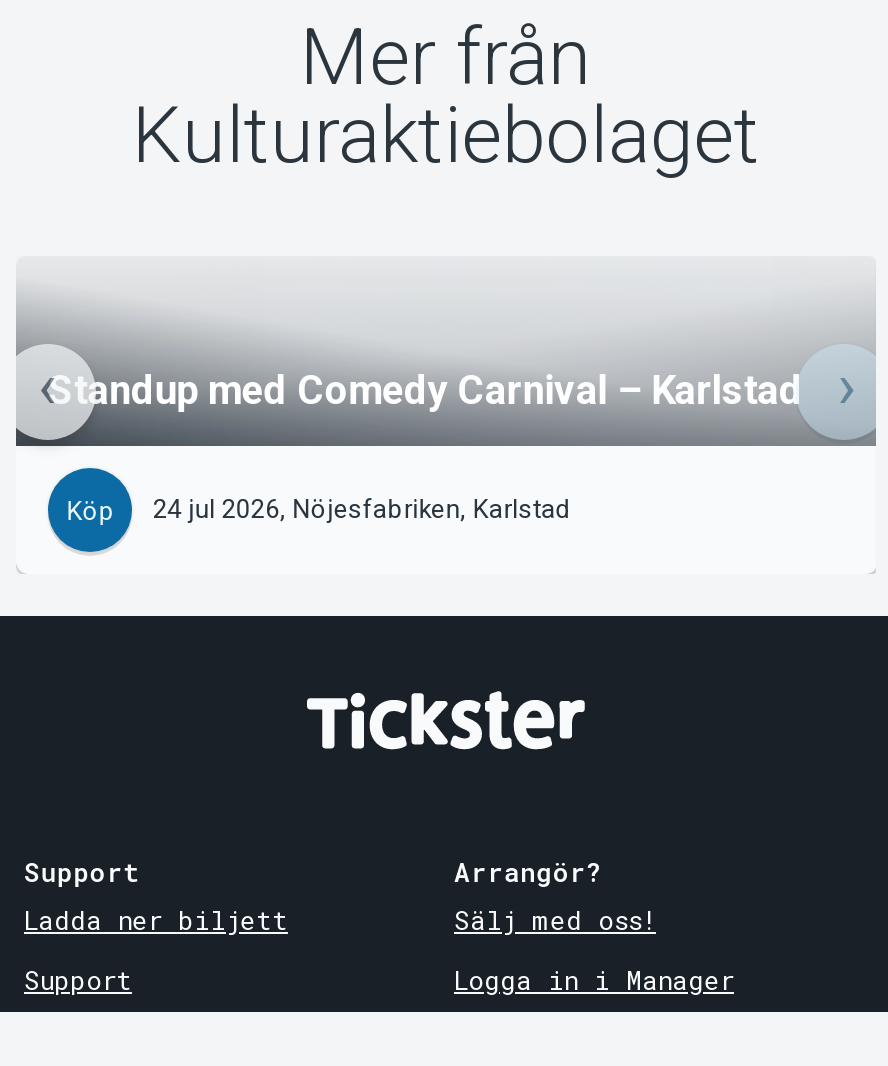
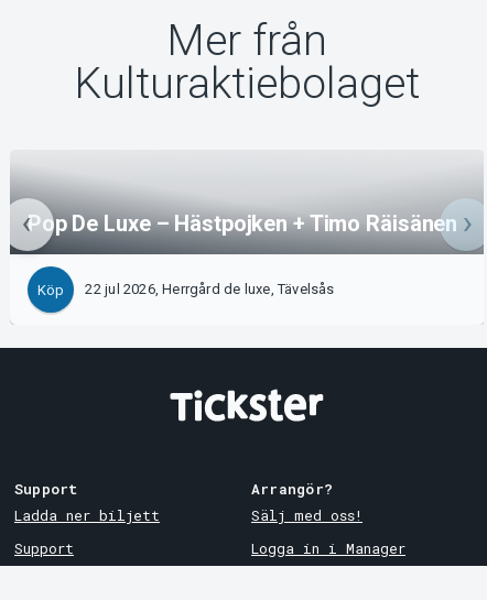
[48,366,803,414] Standup med Comedy Carnival – Karlstad -> [28,210,457,237] Pop De Luxe – Hästpojken + Timo Räisänen
[153,494,572,524] 24 jul 2026, Nöjesfabriken, Karlstad -> [85,281,335,297] 22 jul 2026, Herrgård de luxe, Tävelsås

